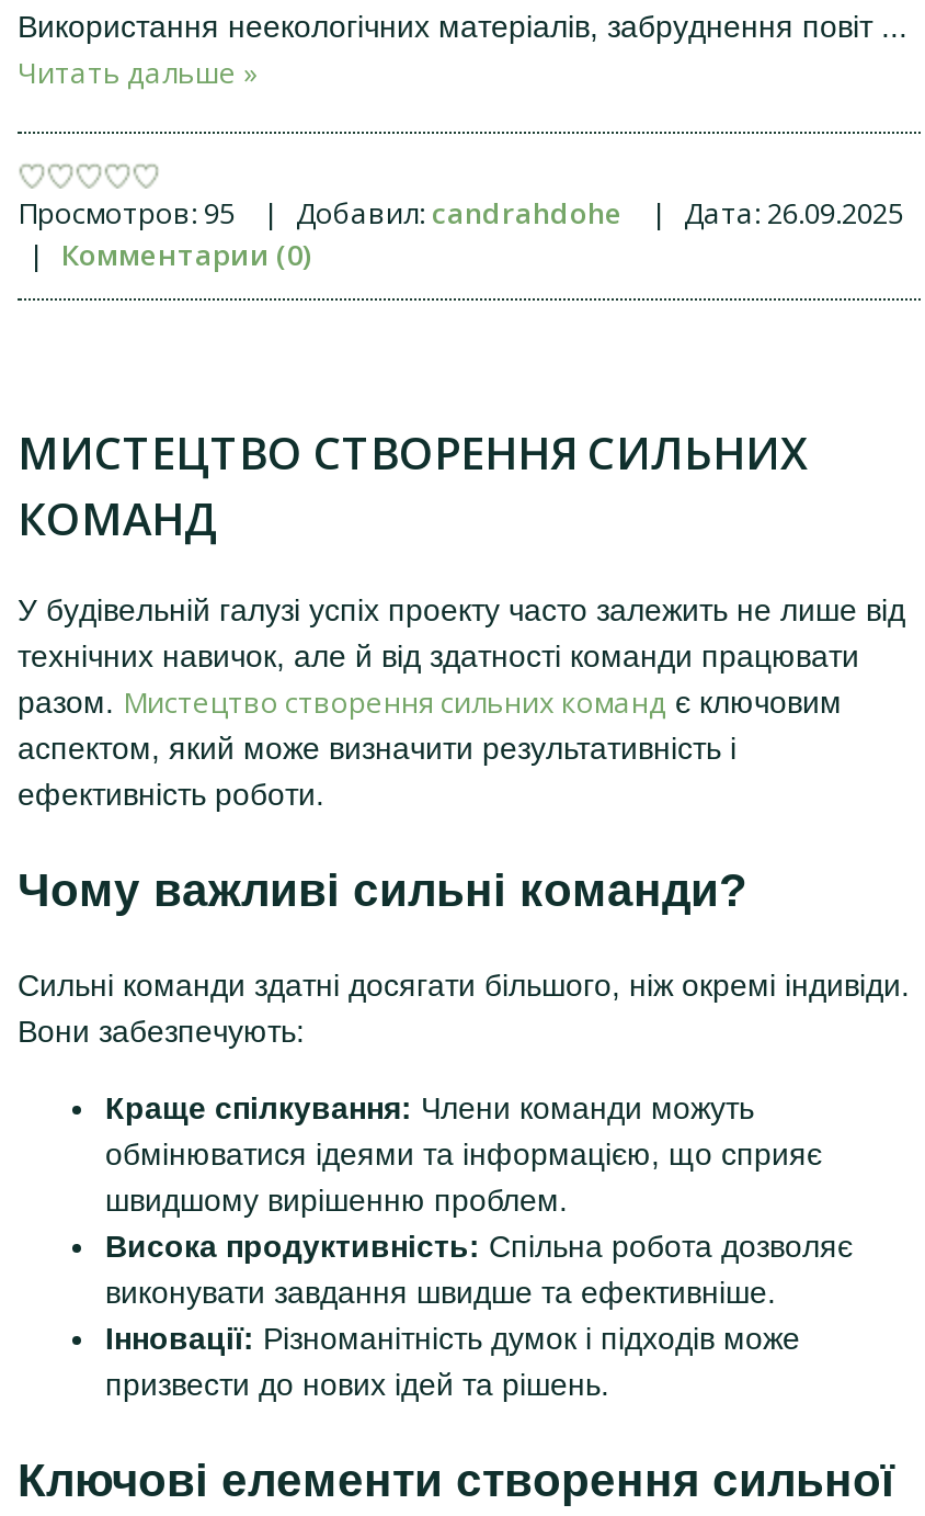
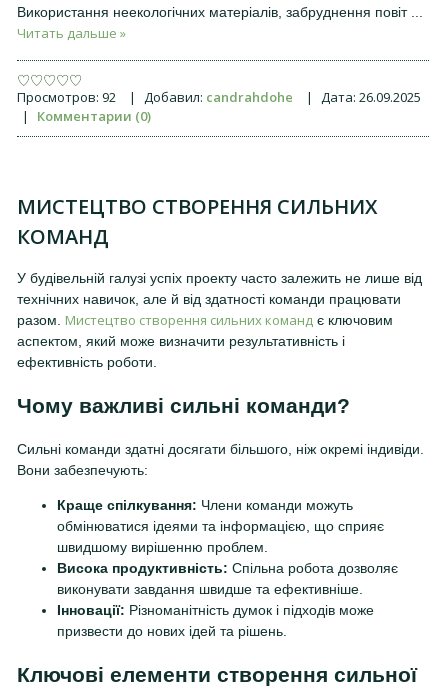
[18,192,235,231] Просмотров: 95 -> [17,87,116,105] Просмотров: 92

